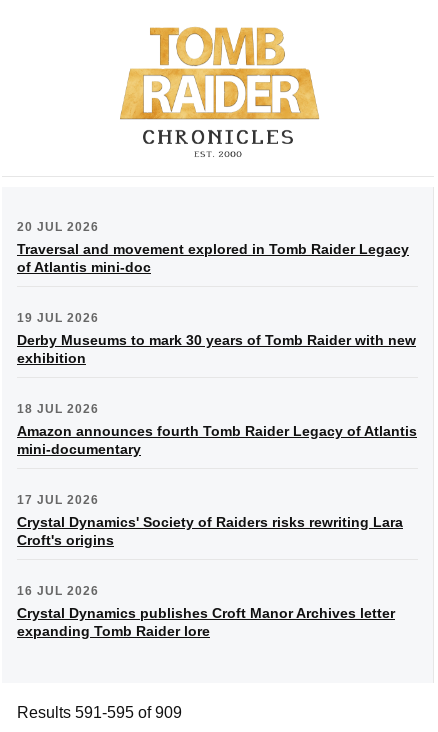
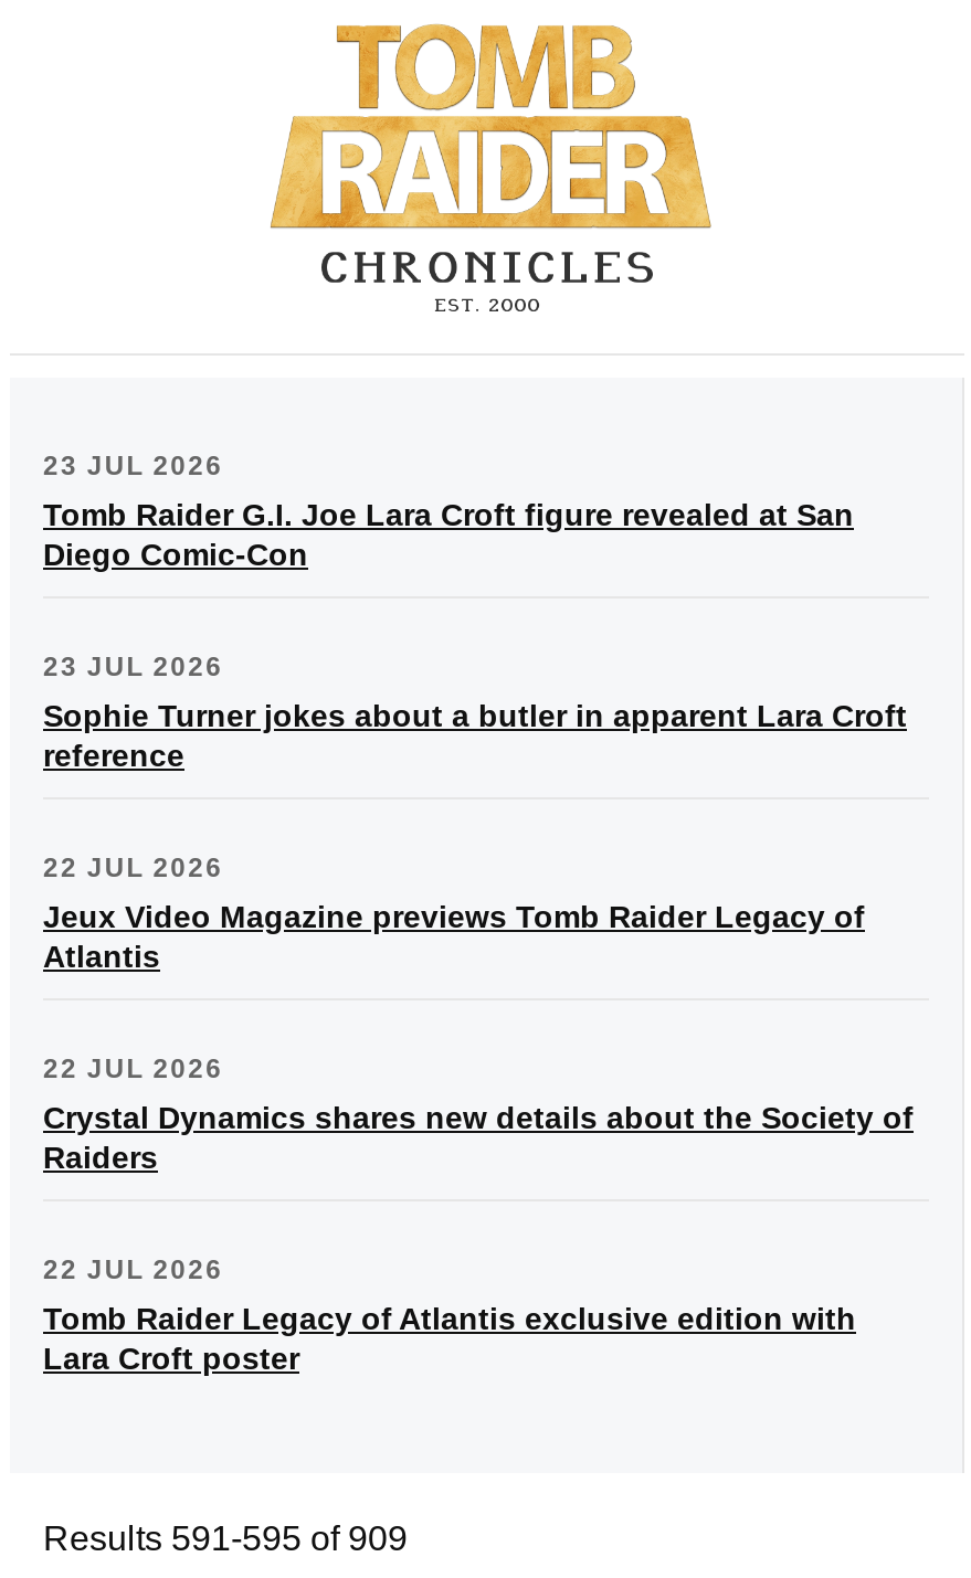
[17,220,409,275] 20 JUL 2026 | Traversal and movement explored in Tomb Raider Legacy | of Atlantis mini-doc -> [43,450,854,572] 23 JUL 2026 | Tomb Raider G.I. Joe Lara Croft figure revealed at San | Diego Comic-Con
[17,311,416,366] 19 JUL 2026 | Derby Museums to mark 30 years of Tomb Raider with new | exhibition -> [43,651,907,773] 23 JUL 2026 | Sophie Turner jokes about a butler in apparent Lara Croft | reference
[17,402,417,457] 18 JUL 2026 | Amazon announces fourth Tomb Raider Legacy of Atlantis | mini-documentary -> [43,852,865,974] 22 JUL 2026 | Jeux Video Magazine previews Tomb Raider Legacy of | Atlantis
[17,493,403,548] 17 JUL 2026 | Crystal Dynamics' Society of Raiders risks rewriting Lara | Croft's origins -> [43,1053,914,1175] 22 JUL 2026 | Crystal Dynamics shares new details about the Society of | Raiders
[17,584,395,639] 16 JUL 2026 | Crystal Dynamics publishes Croft Manor Archives letter | expanding Tomb Raider lore -> [43,1254,856,1375] 22 JUL 2026 | Tomb Raider Legacy of Atlantis exclusive edition with | Lara Croft poster

